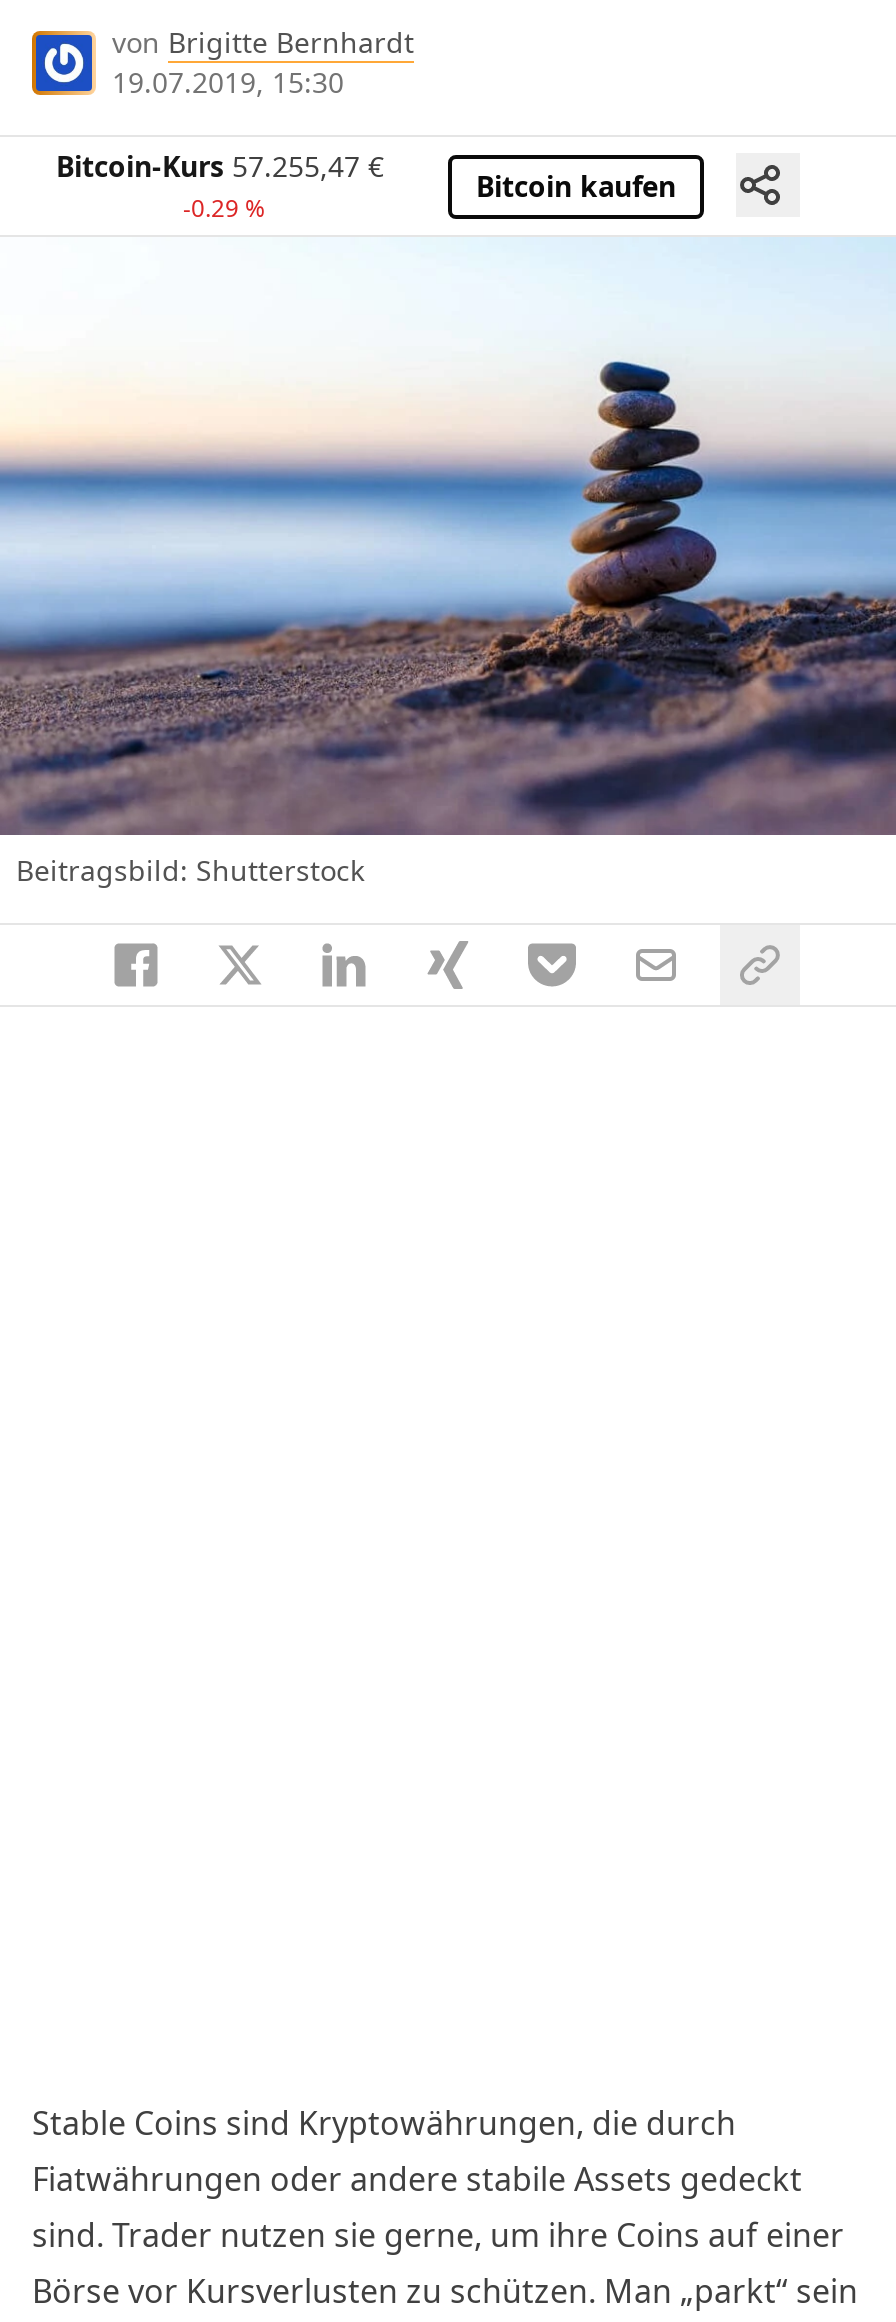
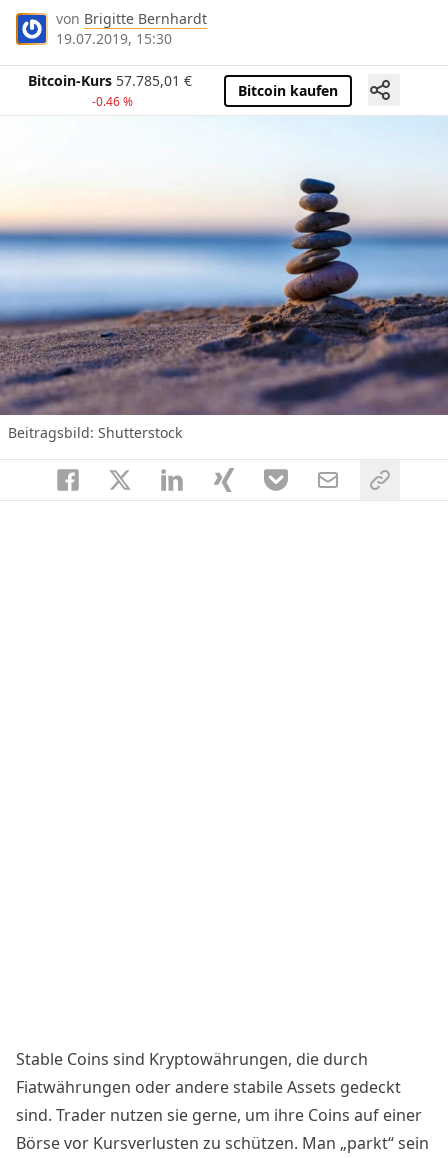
[56,148,384,186] Bitcoin-Kurs 57.255,47 € -> [28,71,192,90] Bitcoin-Kurs 57.785,01 €
[183,192,265,226] -0.29 % -> [91,93,132,110] -0.46 %

